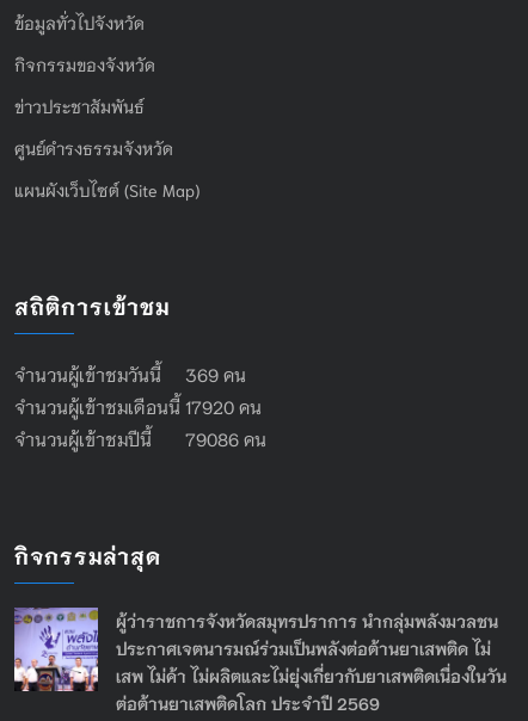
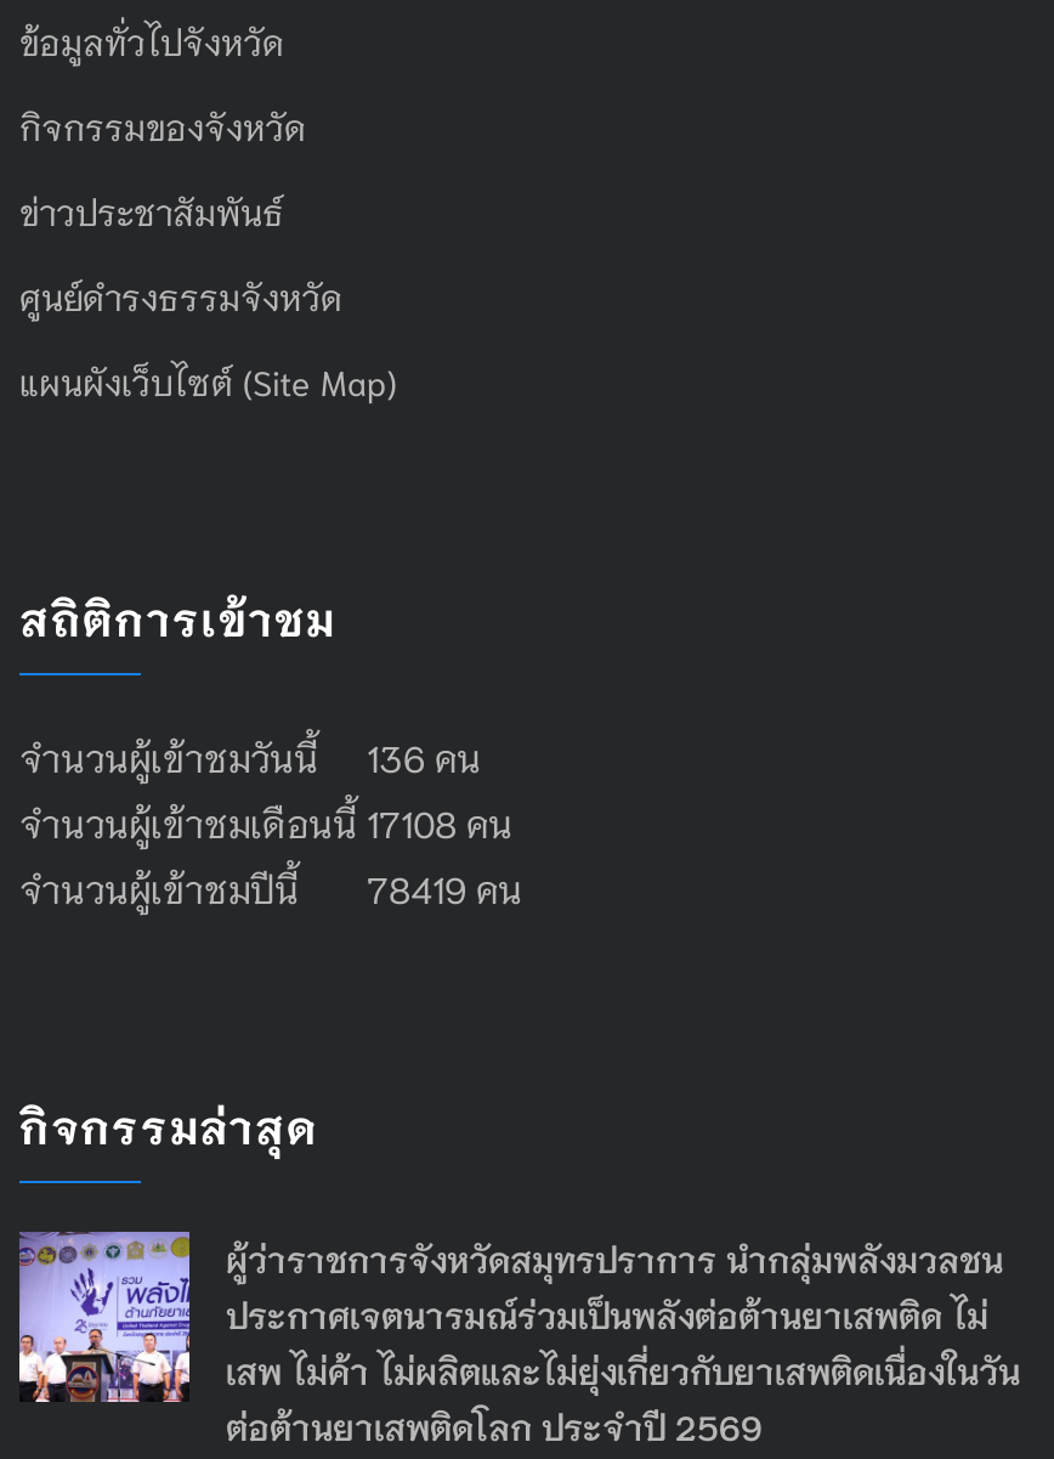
[14,361,246,385] จำนวนผู้เข้าชมวันนี้ 369 คน -> [19,730,481,779] จำนวนผู้เข้าชมวันนี้ 136 คน
[14,393,262,417] จำนวนผู้เข้าชมเดือนนี้ 17920 คน -> [19,796,512,844] จำนวนผู้เข้าชมเดือนนี้ 17108 คน
[14,426,266,449] จำนวนผู้เข้าชมปีนี้ 79086 คน -> [19,861,522,910] จำนวนผู้เข้าชมปีนี้ 78419 คน

